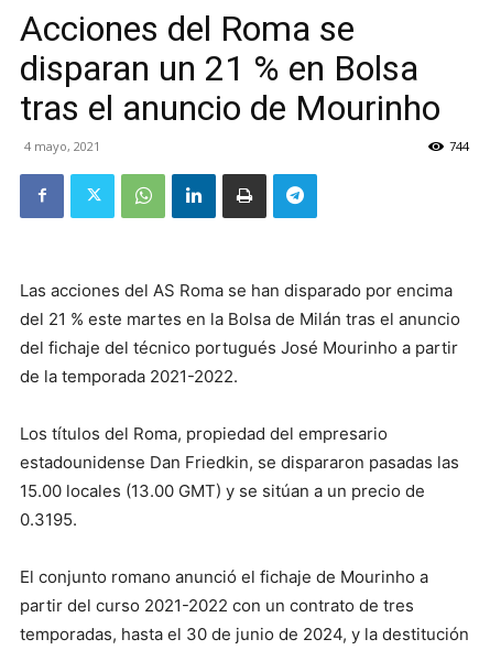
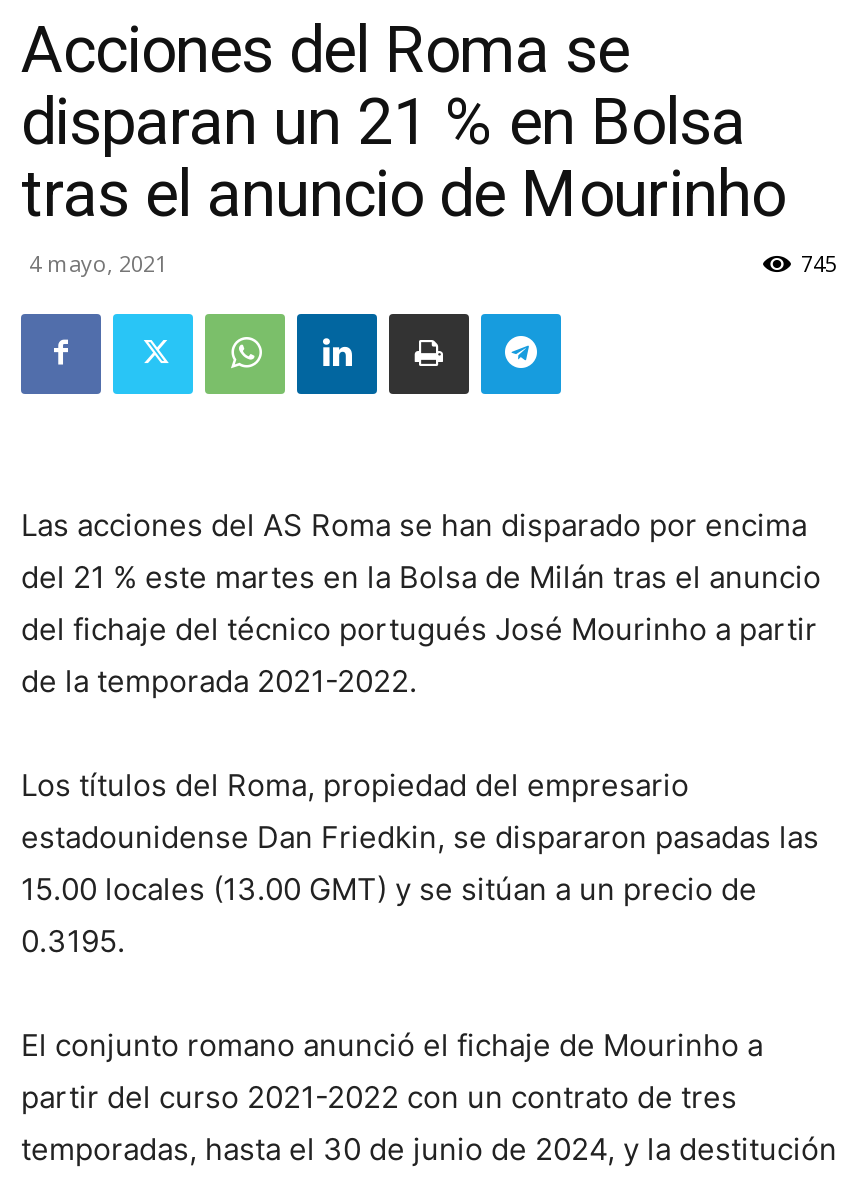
[449,137,469,154] 744 -> [801,247,837,277] 745

